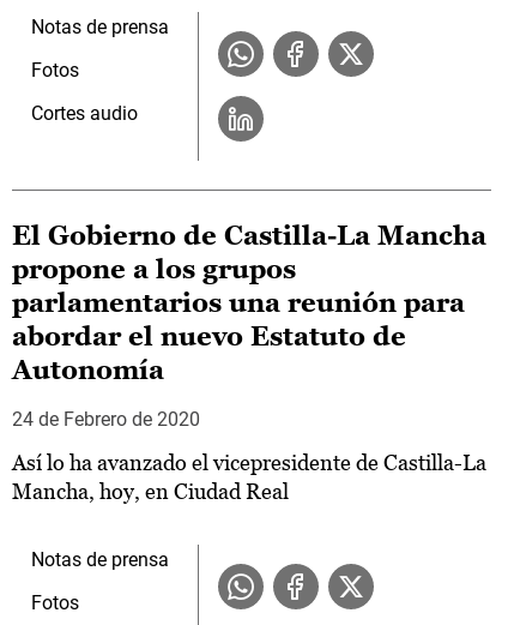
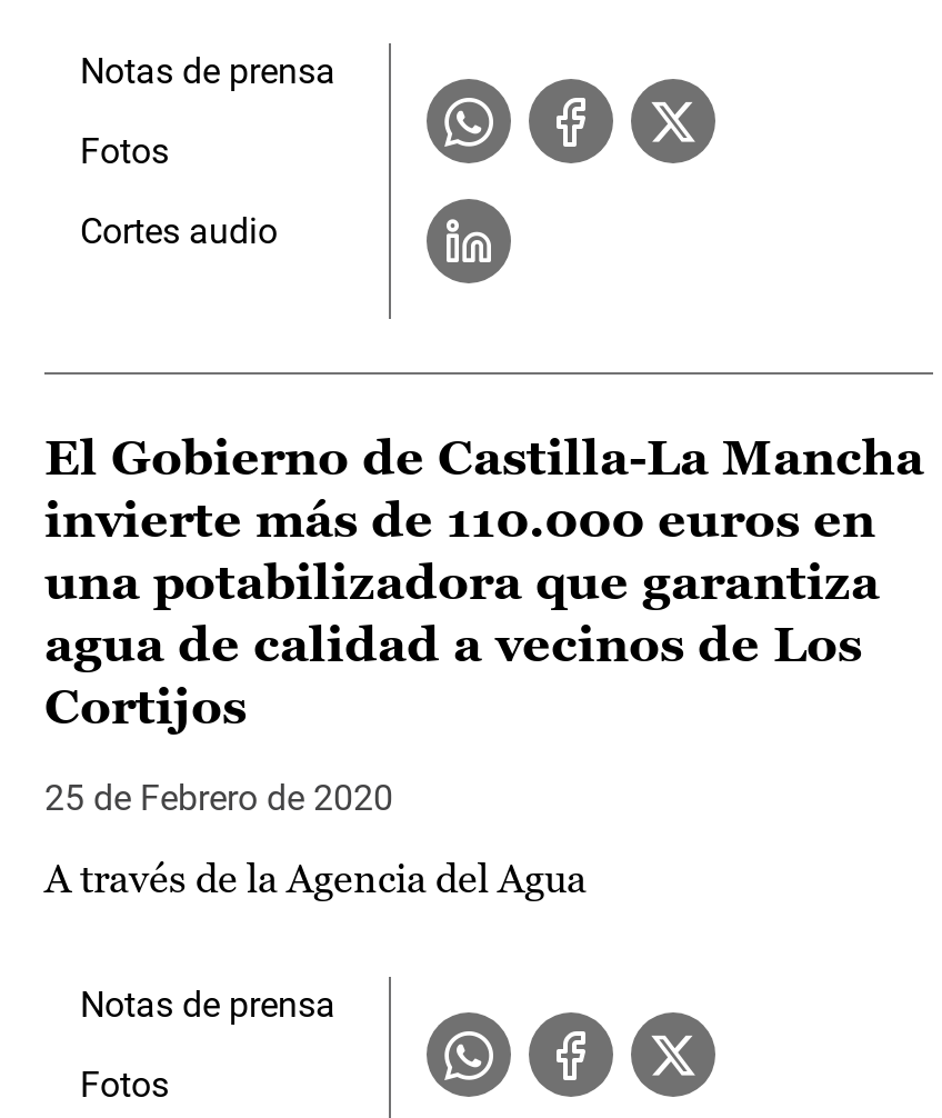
[12,254,465,385] propone a los grupos | parlamentarios una reunión para | abordar el nuevo Estatuto de | Autonomía -> [44,493,880,735] invierte más de 110.000 euros en | una potabilizadora que garantiza | agua de calidad a vecinos de Los | Cortijos
[12,408,200,431] 24 de Febrero de 2020 -> [44,777,393,819] 25 de Febrero de 2020
[12,450,486,504] Así lo ha avanzado el vicepresidente de Castilla-La | Mancha, hoy, en Ciudad Real -> [44,855,587,902] A través de la Agencia del Agua

